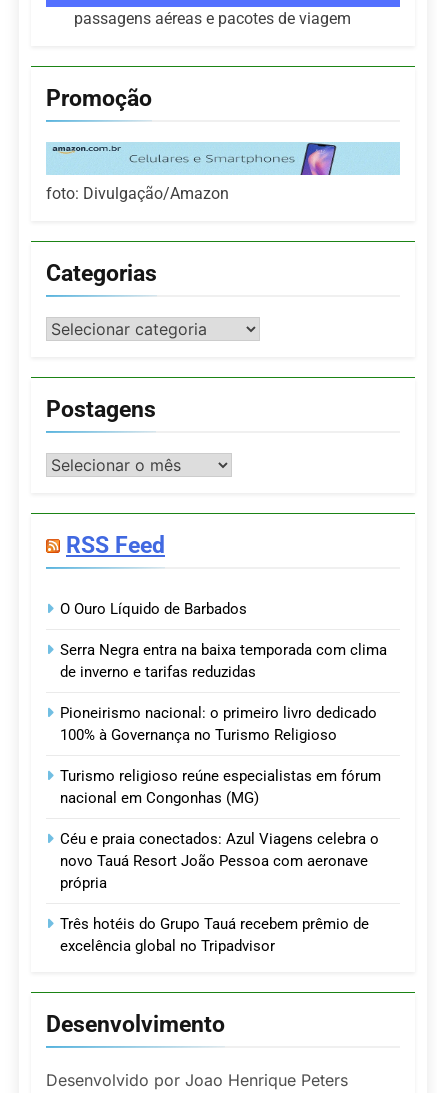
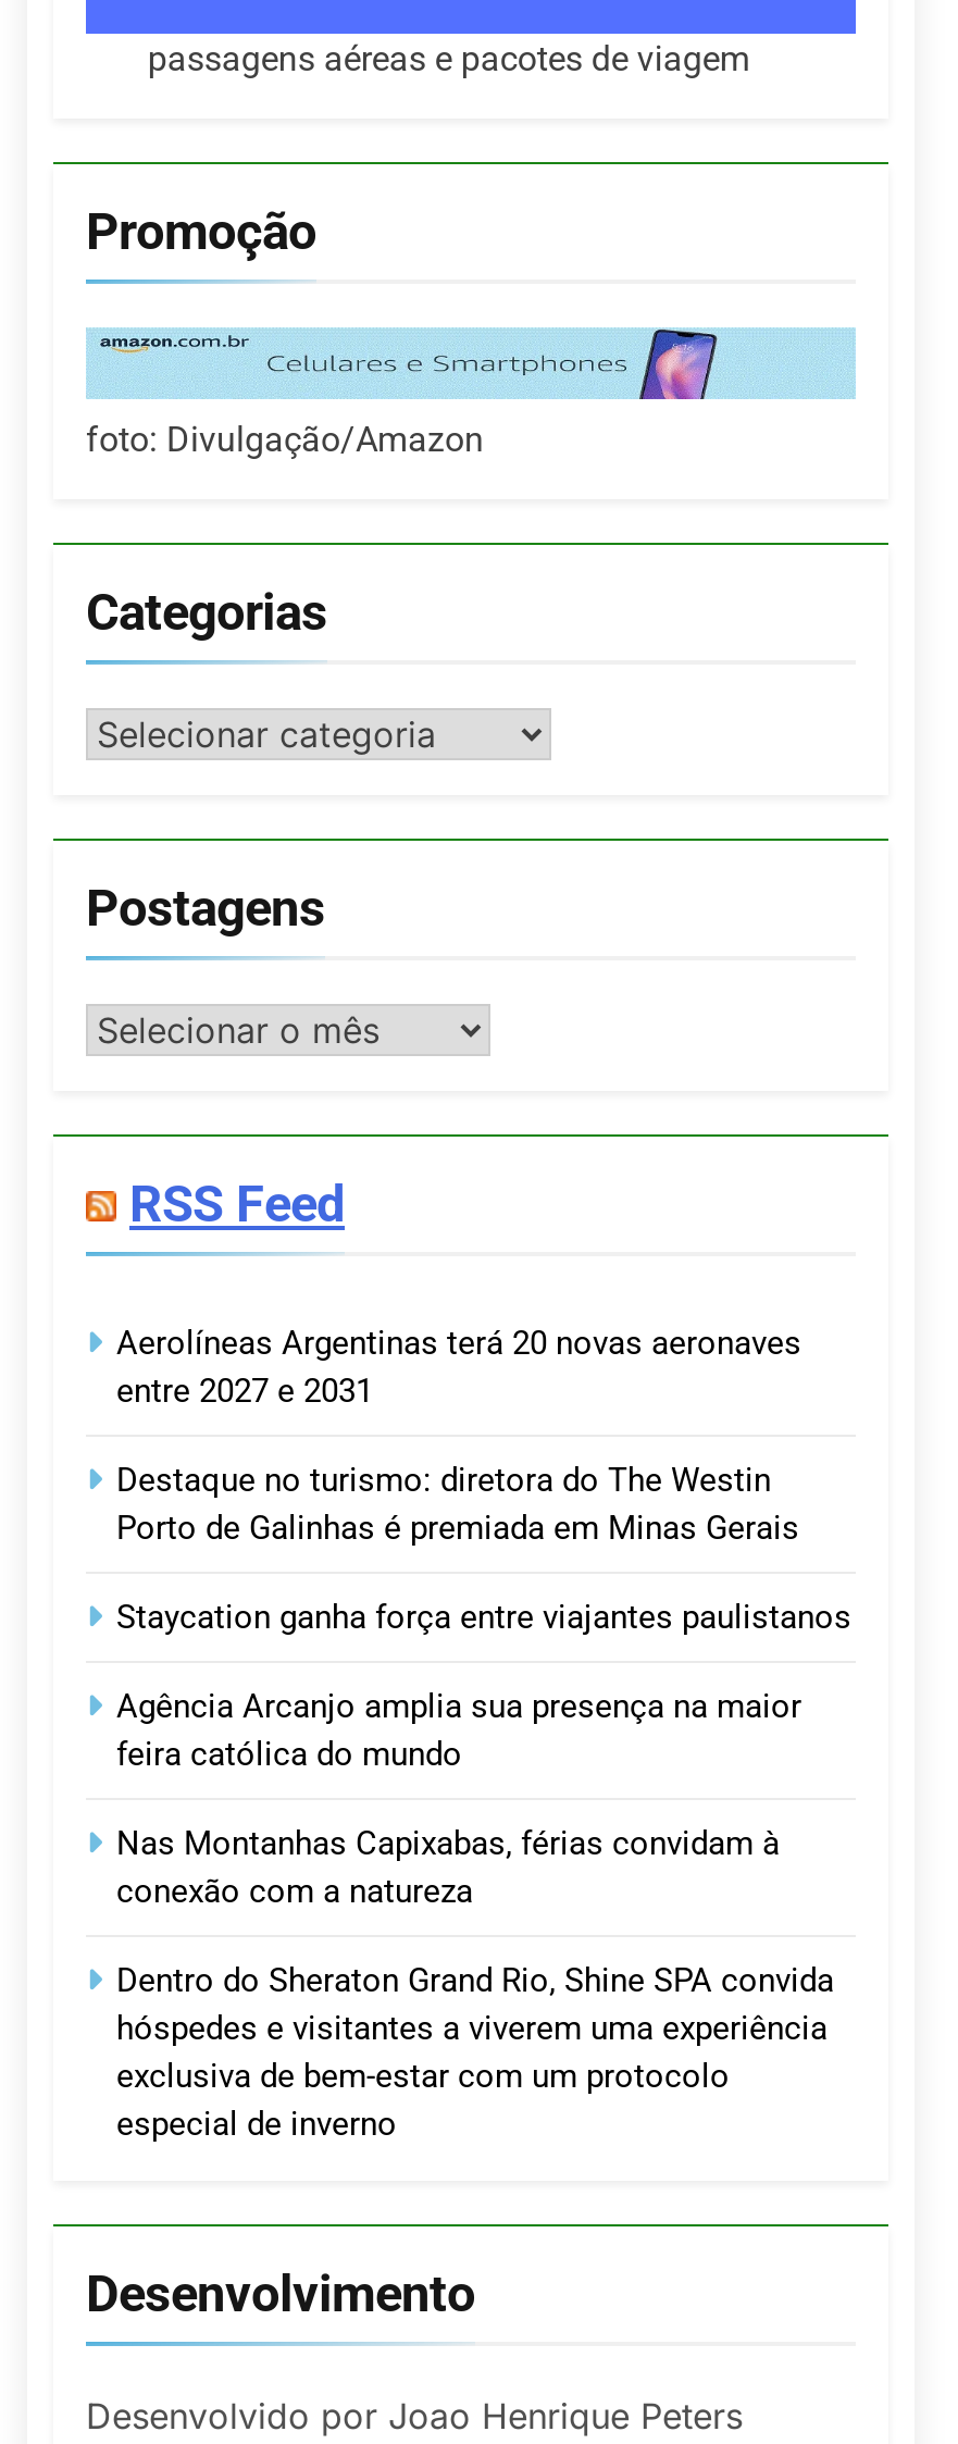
[60,600,247,618] O Ouro Líquido de Barbados -> [116,1324,801,1411] Aerolíneas Argentinas terá 20 novas aeronaves | entre 2027 e 2031
[60,641,387,681] Serra Negra entra na baixa temporada com clima | de inverno e tarifas reduzidas -> [116,1461,799,1548] Destaque no turismo: diretora do The Westin | Porto de Galinhas é premiada em Minas Gerais
[60,704,377,744] Pioneirismo nacional: o primeiro livro dedicado | 100% à Governança no Turismo Religioso -> [116,1598,851,1637] Staycation ganha força entre viajantes paulistanos
[60,767,381,807] Turismo religioso reúne especialistas em fórum | nacional em Congonhas (MG) -> [116,1687,801,1774] Agência Arcanjo amplia sua presença na maior | feira católica do mundo
[60,830,379,892] Céu e praia conectados: Azul Viagens celebra o | novo Tauá Resort João Pessoa com aeronave | própria -> [116,1824,780,1911] Nas Montanhas Capixabas, férias convidam à | conexão com a natureza
[60,915,369,955] Três hotéis do Grupo Tauá recebem prêmio de | excelência global no Tripadvisor -> [116,1961,834,2144] Dentro do Sheraton Grand Rio, Shine SPA convida | hóspedes e visitantes a viverem uma experiência | exclusiva de bem-estar com um protocolo | especial de inverno

